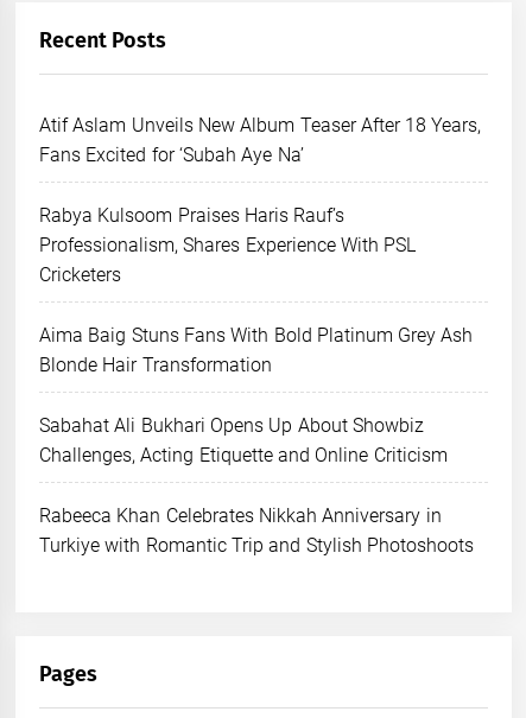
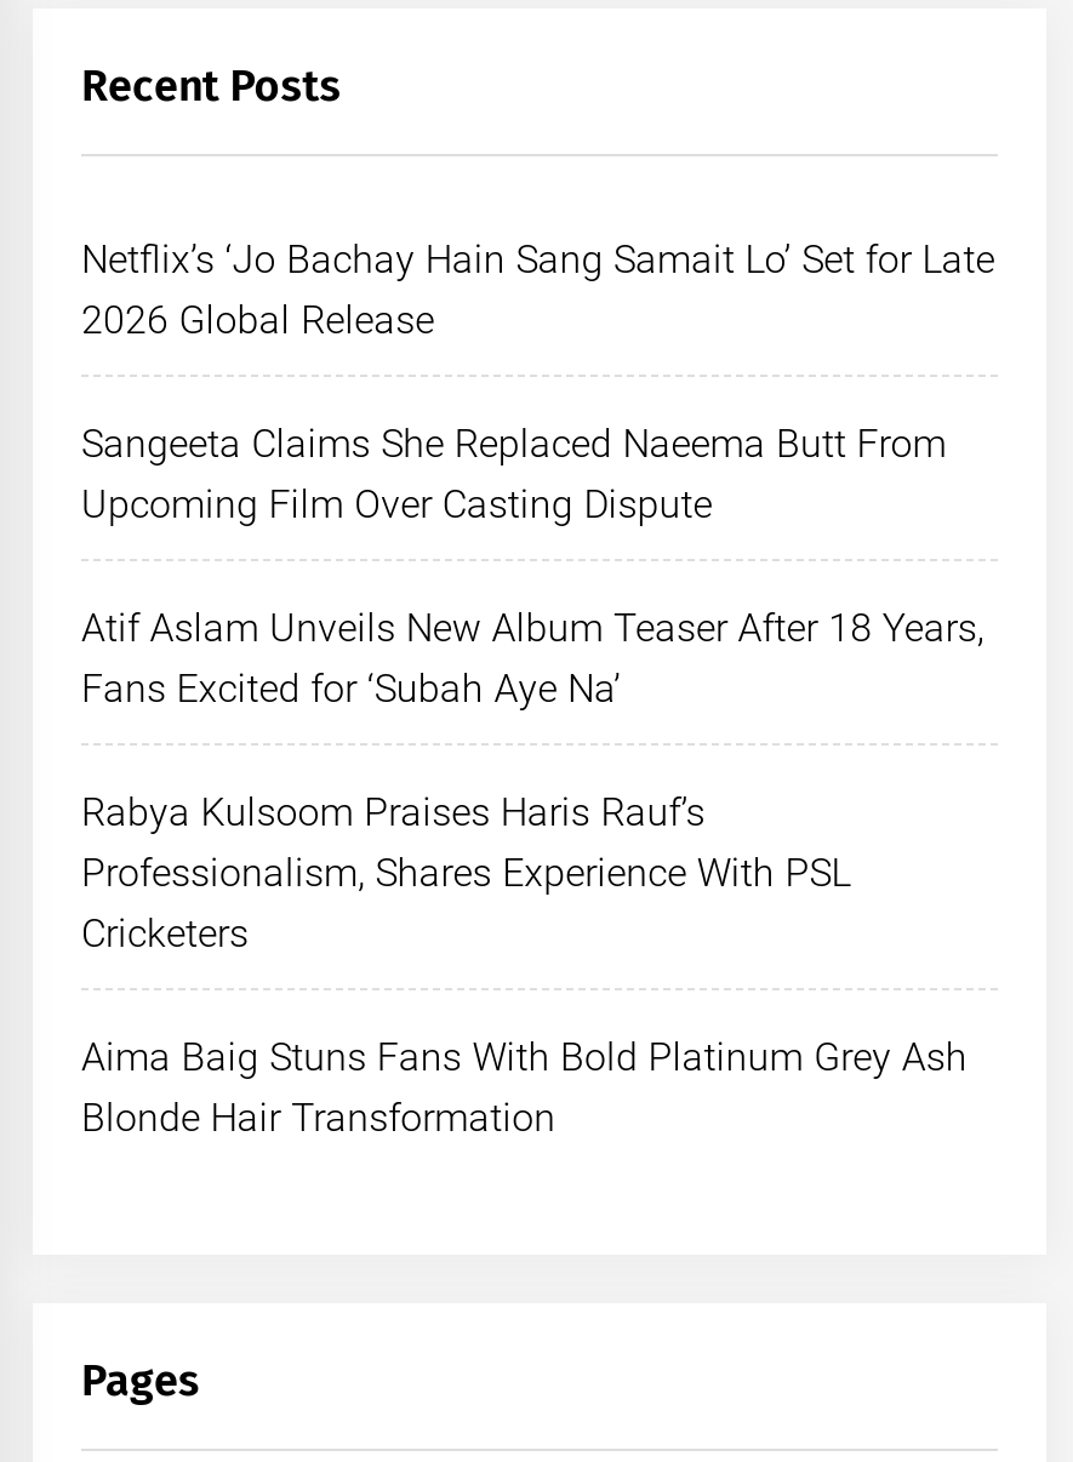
none -> [81,238,995,529] Netflix’s ‘Jo Bachay Hain Sang Samait Lo’ Set for Late | 2026 Global Release | Sangeeta Claims She Replaced Naeema Butt From | Upcoming Film Over Casting Dispute
moved [39,114,481,376] -> [81,606,984,1142]: Atif Aslam Unveils New Album Teaser After 18 Years, | Fans Excited for ‘Subah Aye Na’ | Rabya Kulsoom Praises Haris Rauf’s | Professionalism, Shares Experience With PSL | Cricketers | Aima Baig Stuns Fans With Bold Platinum Grey Ash | Blonde Hair Transformation
[39,414,474,557] Sabahat Ali Bukhari Opens Up About Showbiz | Challenges, Acting Etiquette and Online Criticism | Rabeeca Khan Celebrates Nikkah Anniversary in | Turkiye with Romantic Trip and Stylish Photoshoots -> none

